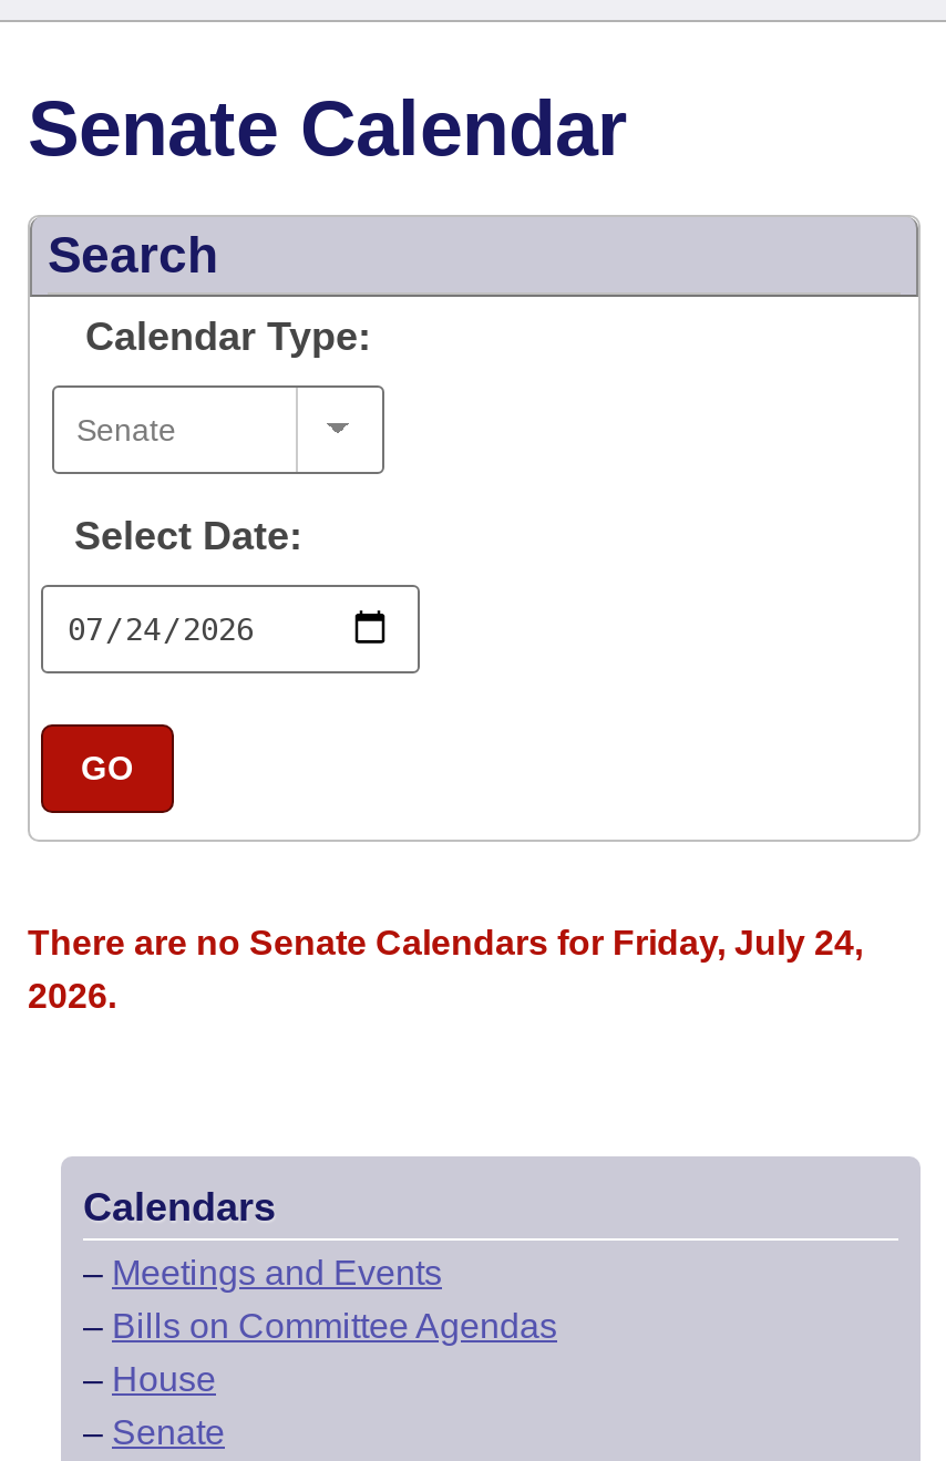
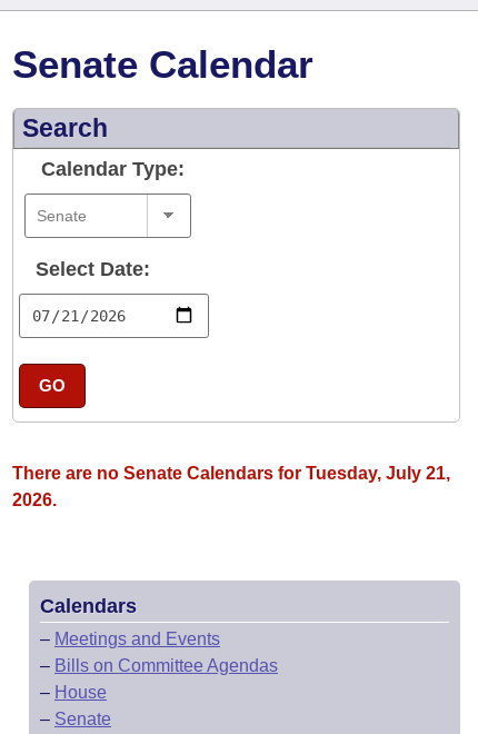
[28,924,863,961] There are no Senate Calendars for Friday, July 24, -> [12,464,450,483] There are no Senate Calendars for Tuesday, July 21,

